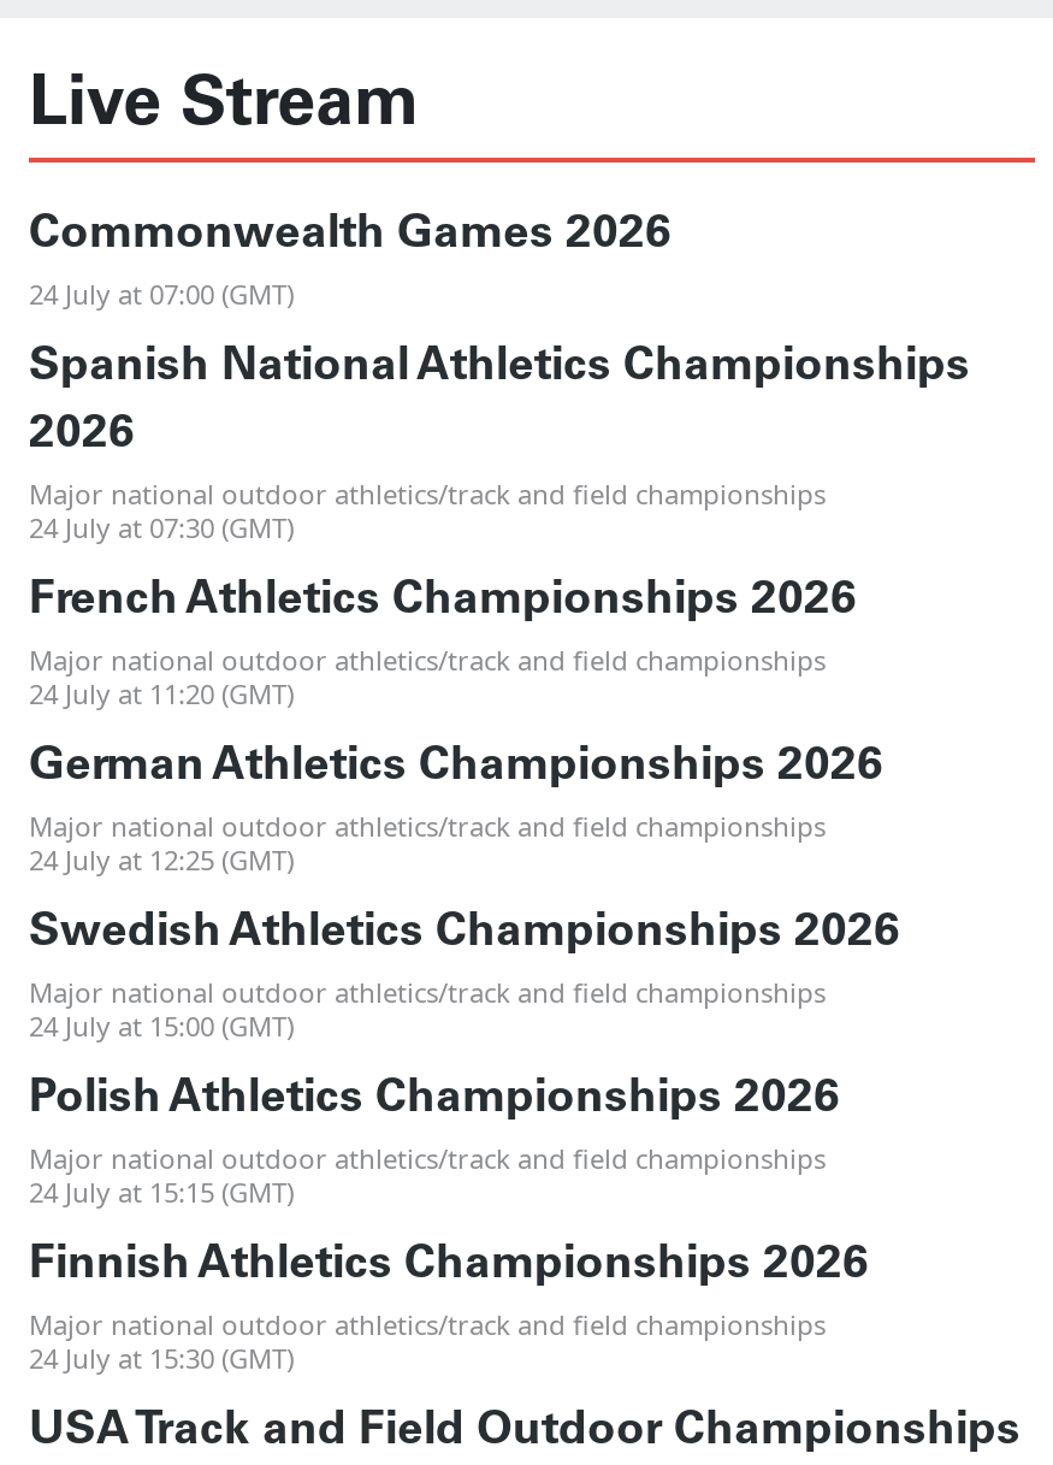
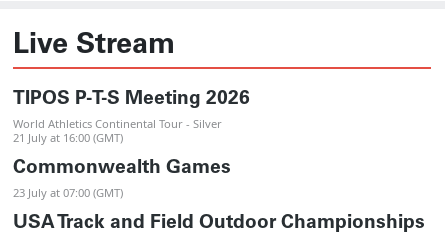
[29,215,970,1377] Commonwealth Games 2026 | 24 July at 07:00 (GMT) | Spanish National Athletics Championships | 2026 | Major national outdoor athletics/track and field championships | 24 July at 07:30 (GMT) | French Athletics Championships 2026 | Major national outdoor athletics/track and field championships | 24 July at 11:20 (GMT) | German Athletics Championships 2026 | Major national outdoor athletics/track and field championships | 24 July at 12:25 (GMT) | Swedish Athletics Championships 2026 | Major national outdoor athletics/track and field championships | 24 July at 15:00 (GMT) | Polish Athletics Championships 2026 | Major national outdoor athletics/track and field championships | 24 July at 15:15 (GMT) | Finnish Athletics Championships 2026 | Major national outdoor athletics/track and field championships | 24 July at 15:30 (GMT) -> [13,90,250,200] TIPOS P-T-S Meeting 2026 | World Athletics Continental Tour - Silver | 21 July at 16:00 (GMT) | Commonwealth Games | 23 July at 07:00 (GMT)

